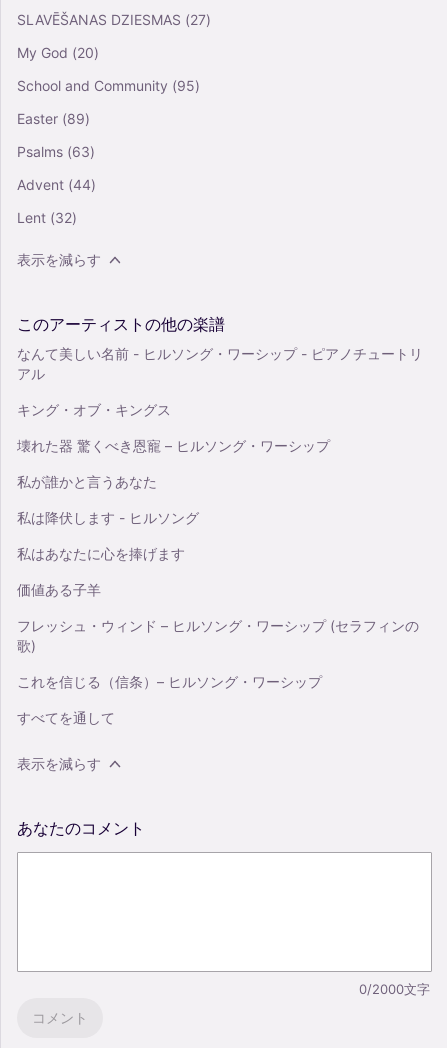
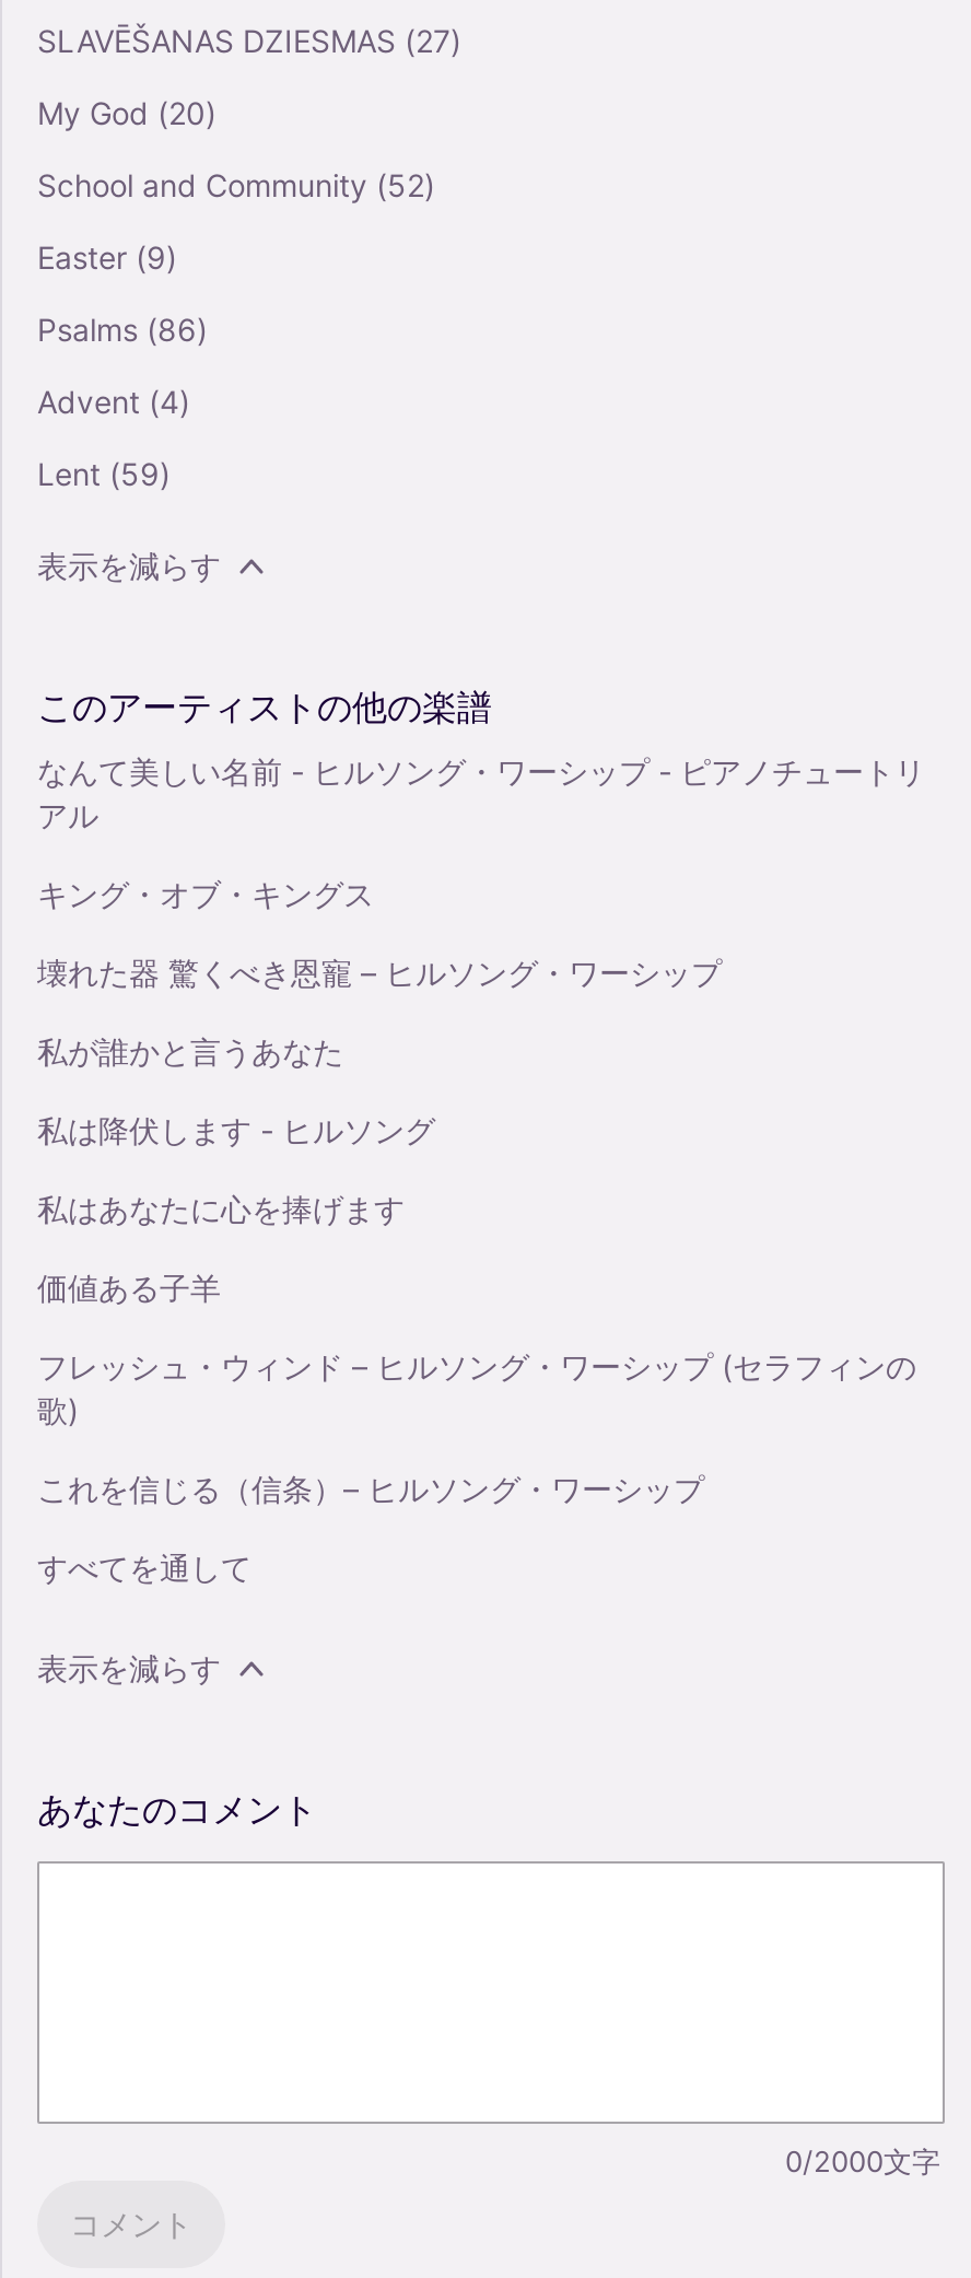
[17,76,200,93] School and Community (95) -> [37,165,435,202] School and Community (52)
[17,109,90,126] Easter (89) -> [37,237,177,274] Easter (9)
[17,142,95,159] Psalms (63) -> [37,309,208,347] Psalms (86)
[17,175,96,192] Advent (44) -> [37,382,190,419] Advent (4)
[17,208,77,225] Lent (32) -> [37,454,171,491] Lent (59)

